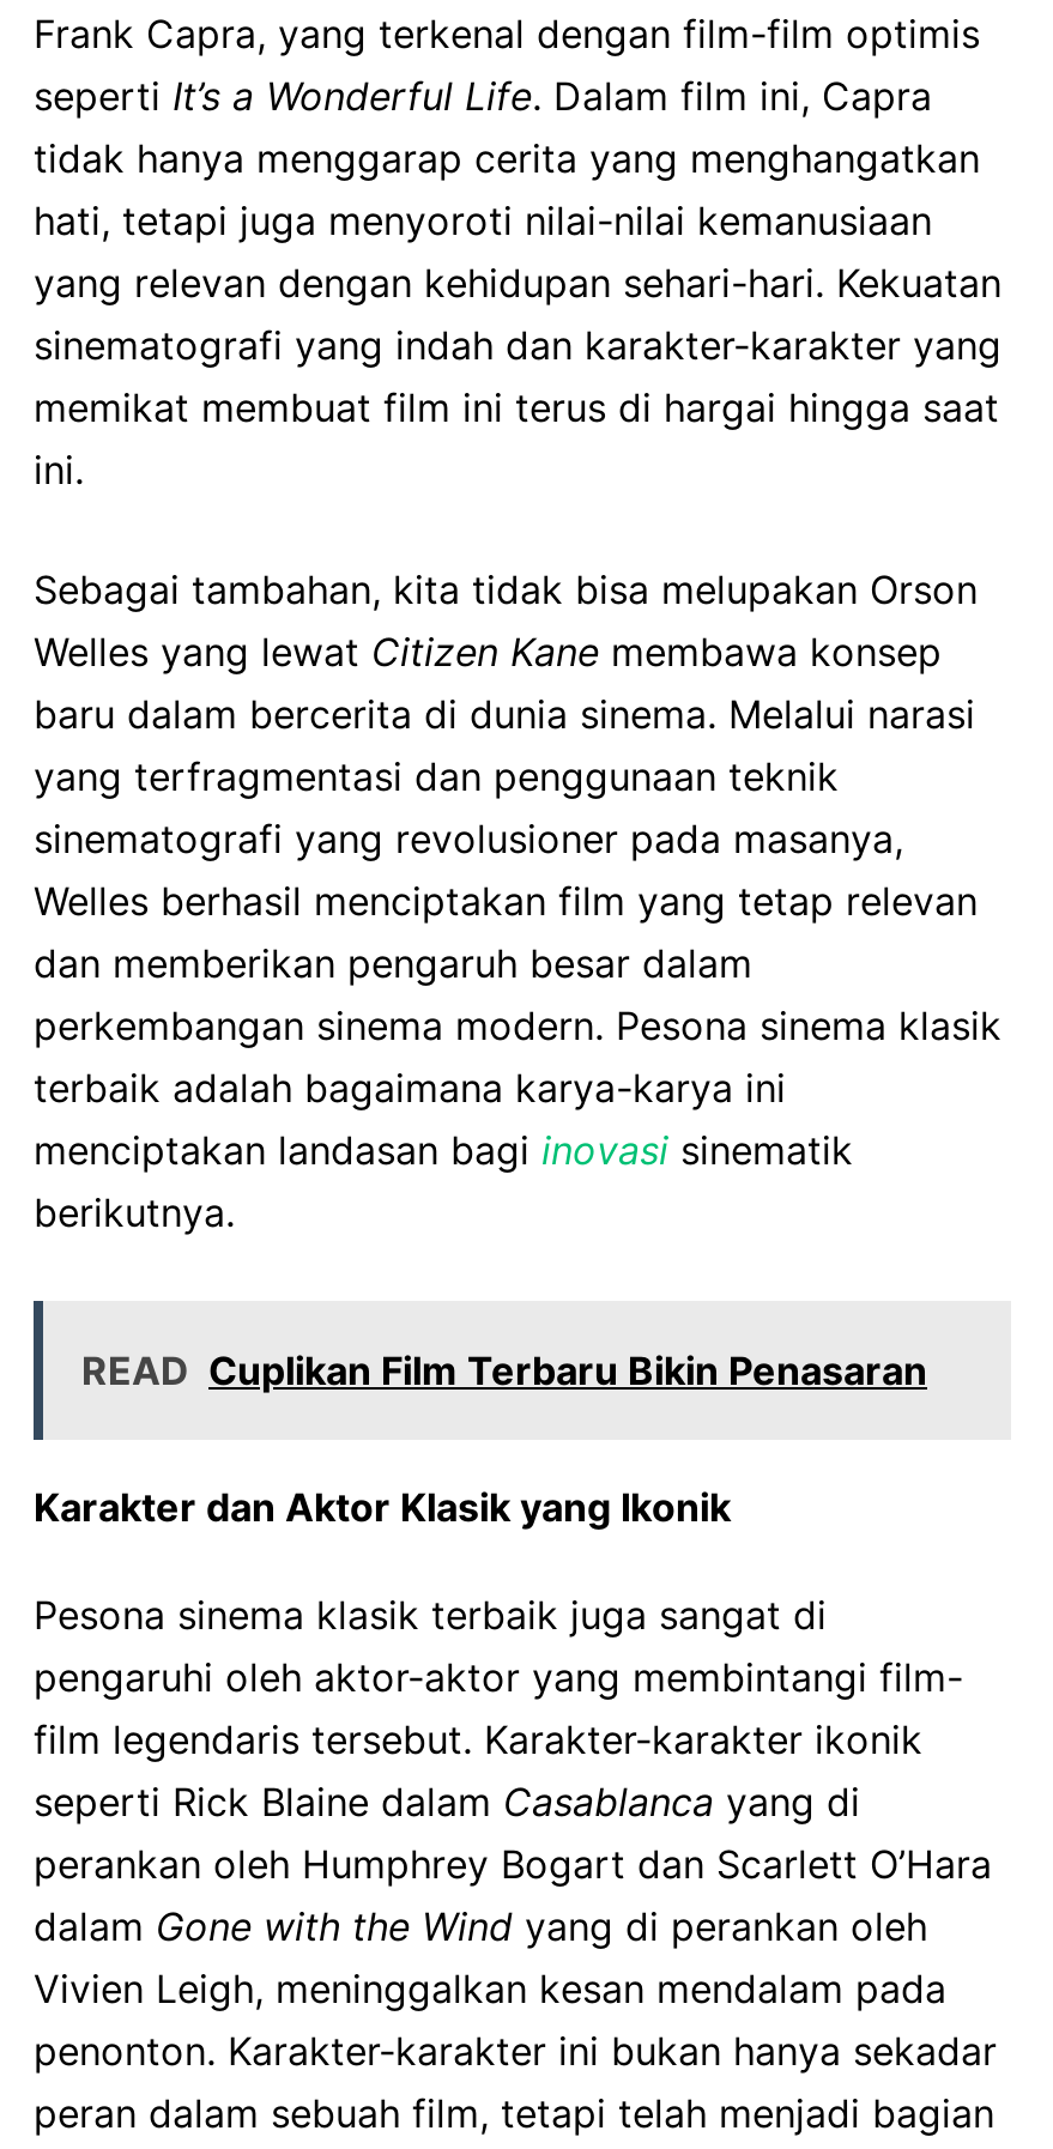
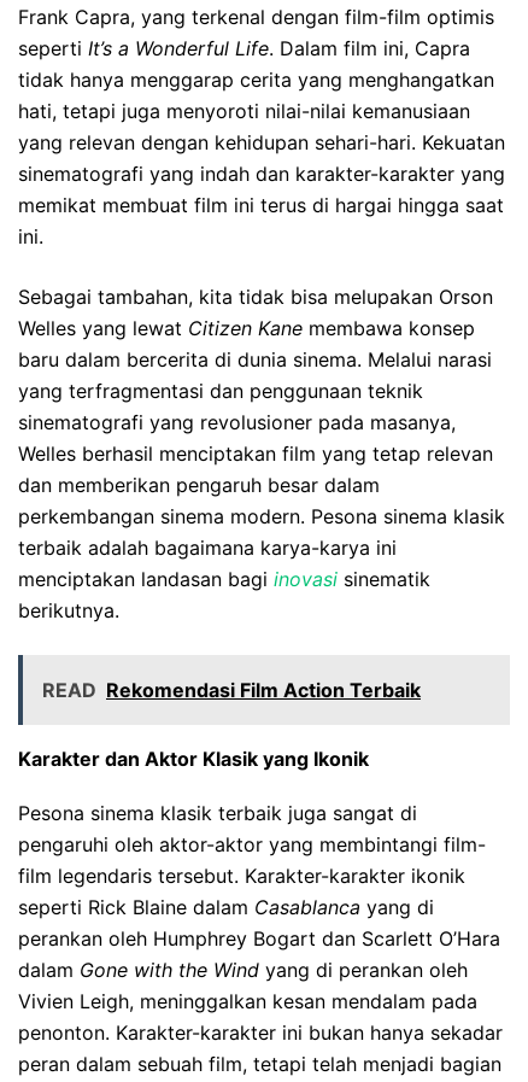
[81,1348,927,1396] READ Cuplikan Film Terbaru Bikin Penasaran -> [42,679,421,703] READ Rekomendasi Film Action Terbaik

